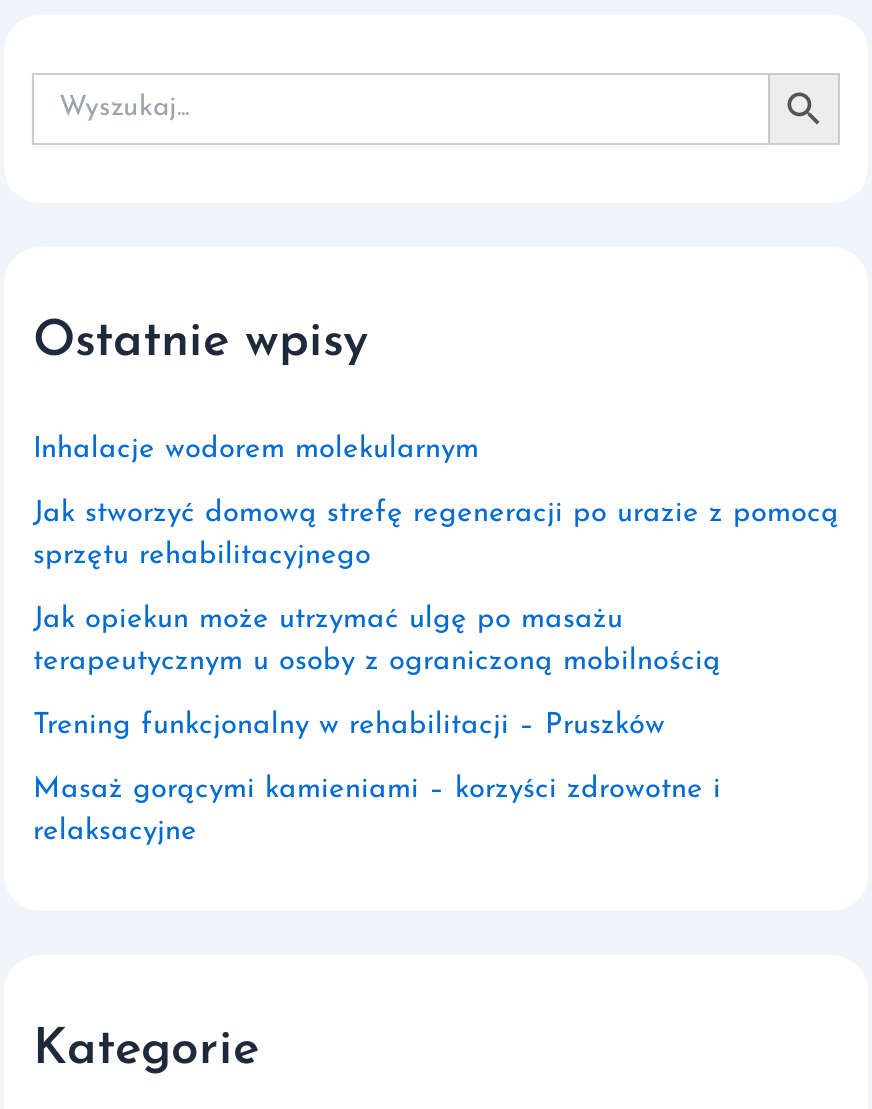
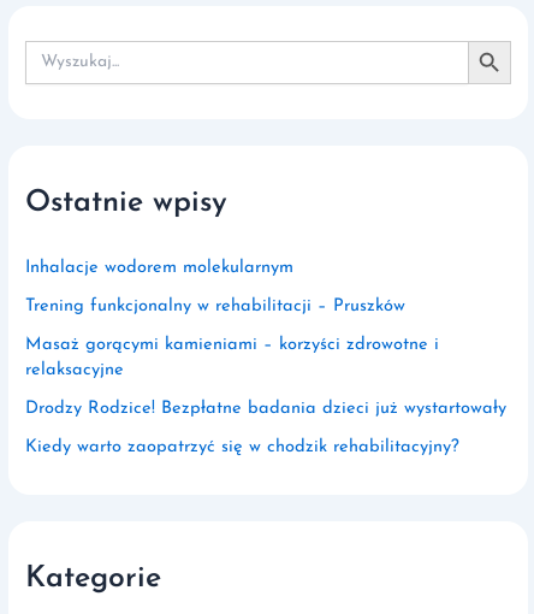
[33,499,839,677] Jak stworzyć domową strefę regeneracji po urazie z pomocą | sprzętu rehabilitacyjnego | Jak opiekun może utrzymać ulgę po masażu | terapeutycznym u osoby z ograniczoną mobilnością -> none
moved [33,711,721,846] -> [26,297,440,379]: Trening funkcjonalny w rehabilitacji – Pruszków | Masaż gorącymi kamieniami – korzyści zdrowotne i | relaksacyjne
none -> [26,399,507,456] Drodzy Rodzice! Bezpłatne badania dzieci już wystartowały | Kiedy warto zaopatrzyć się w chodzik rehabilitacyjny?

